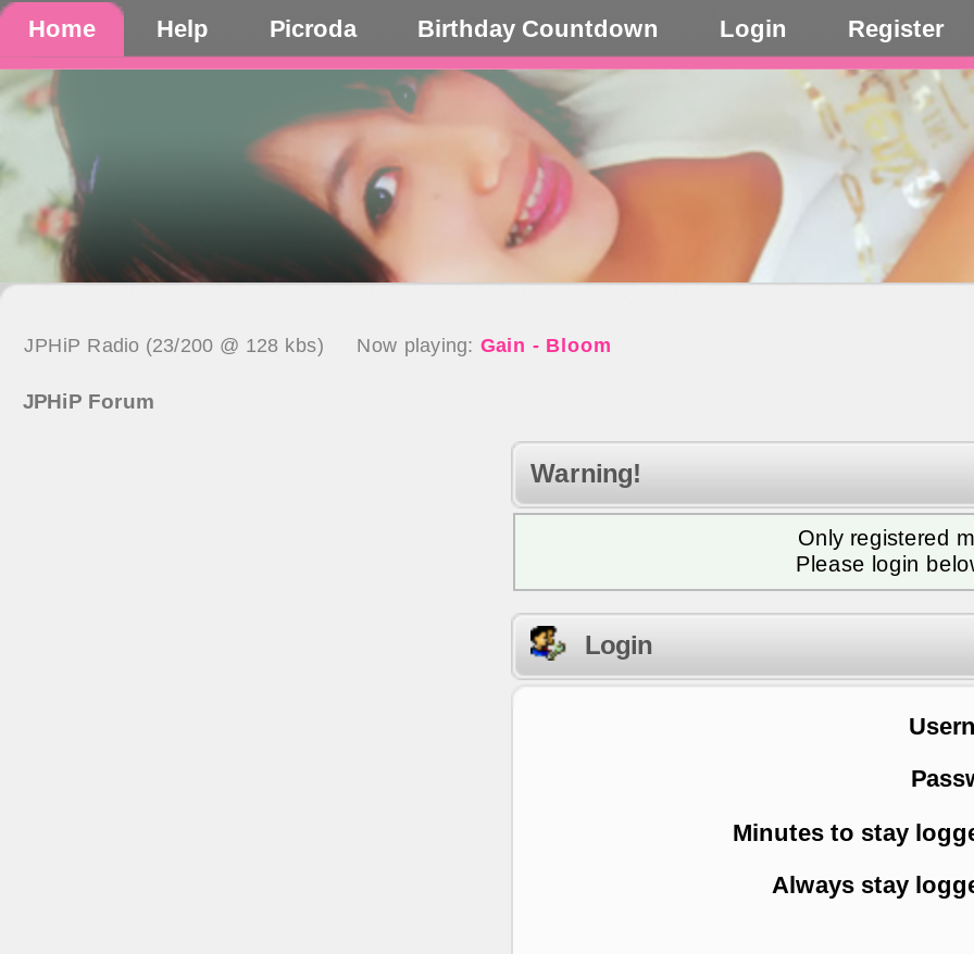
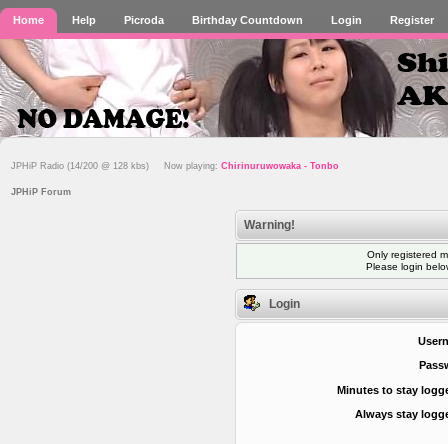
[7,67,967,356] [image] | JPHiP Radio (23/200 @ 128 kbs) Now playing: Gain - Bloom -> [3,38,445,171] [image] | JPHiP Radio (14/200 @ 128 kbs) Now playing: Chirinuruwowaka - Tonbo

